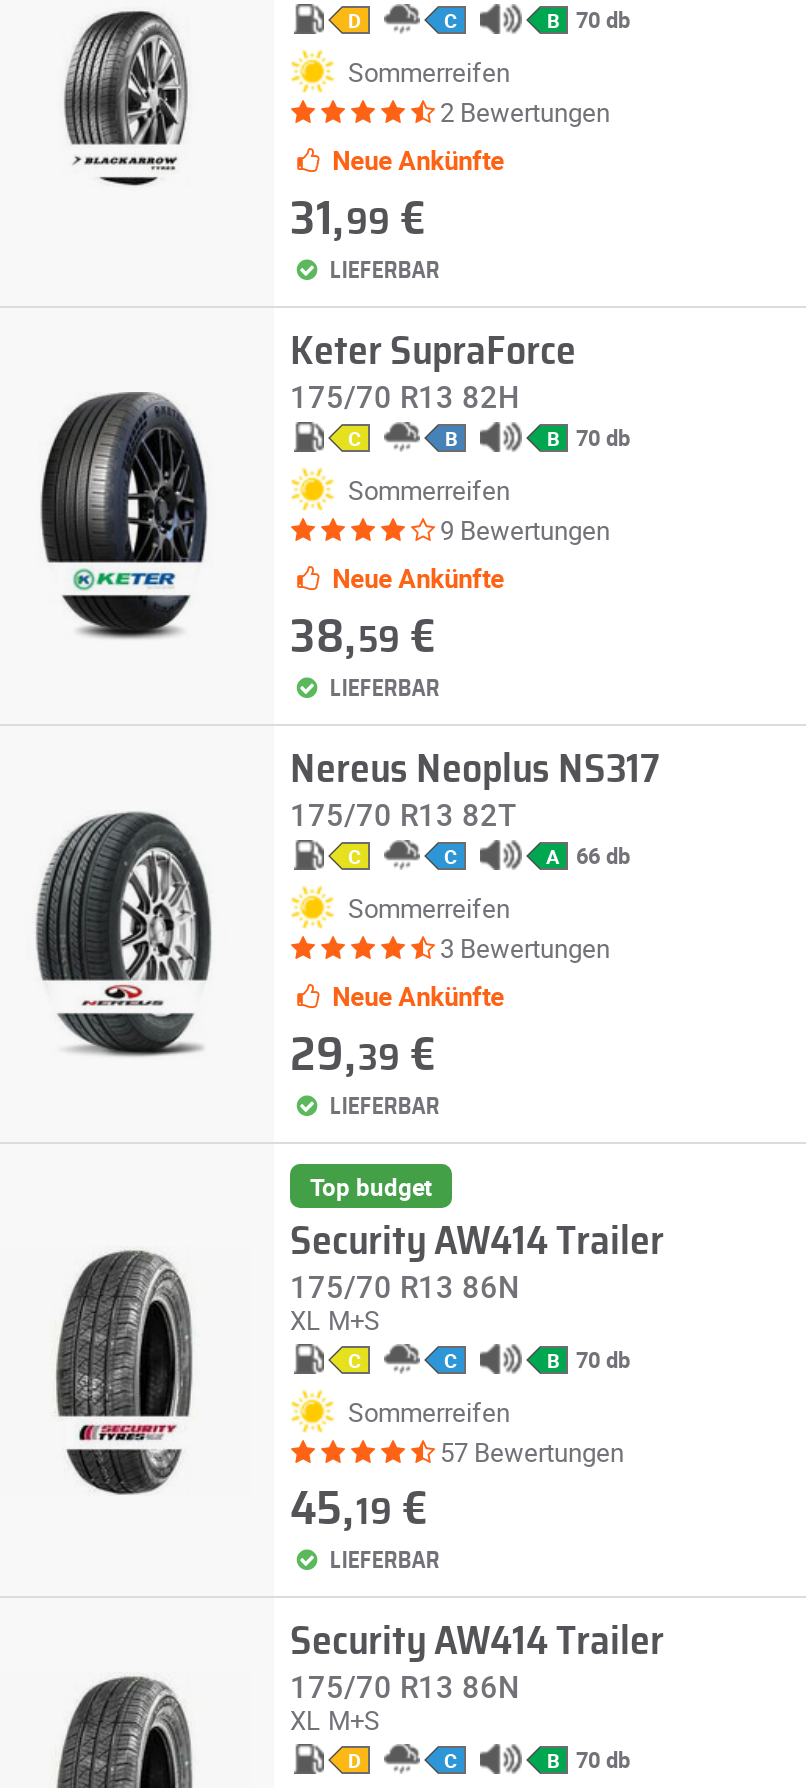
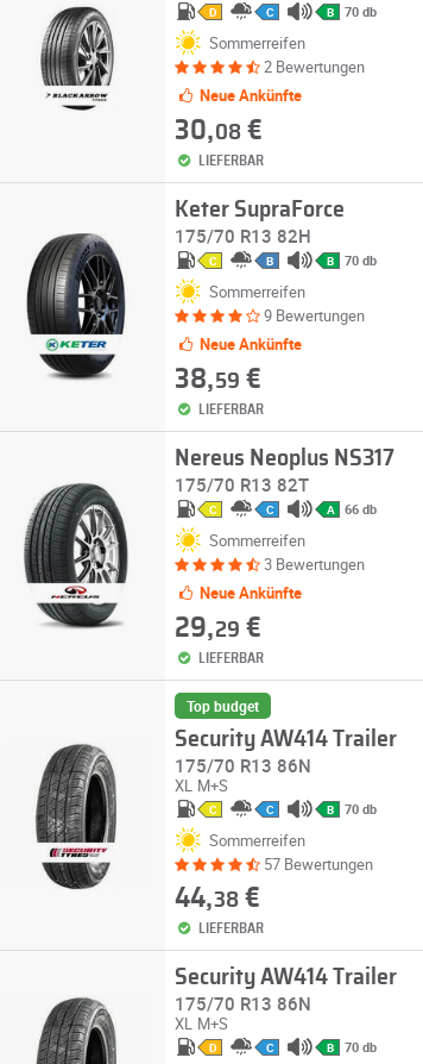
[290,196,426,244] 31,99 € -> [175,117,263,145] 30,08 €
[290,1032,436,1080] 29,39 € -> [175,614,261,643] 29,29 €
[290,1486,428,1534] 45,19 € -> [175,884,260,913] 44,38 €

